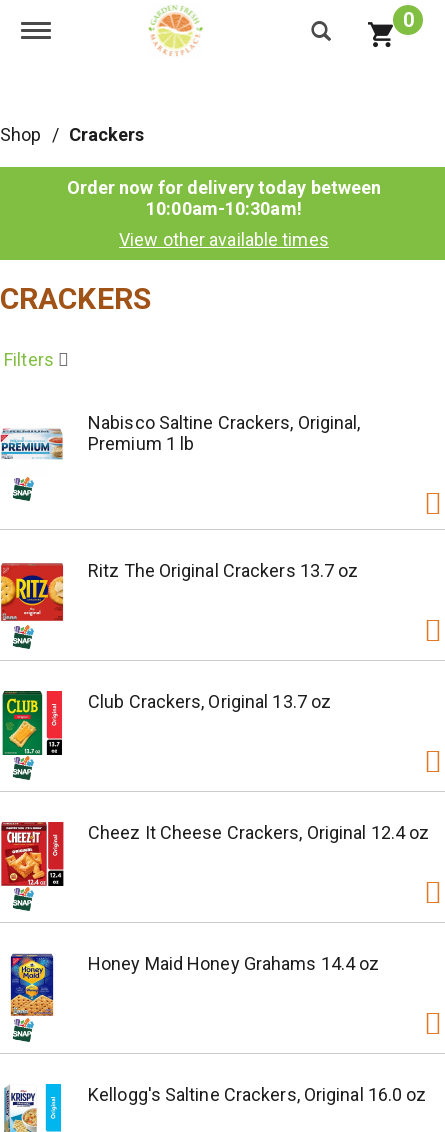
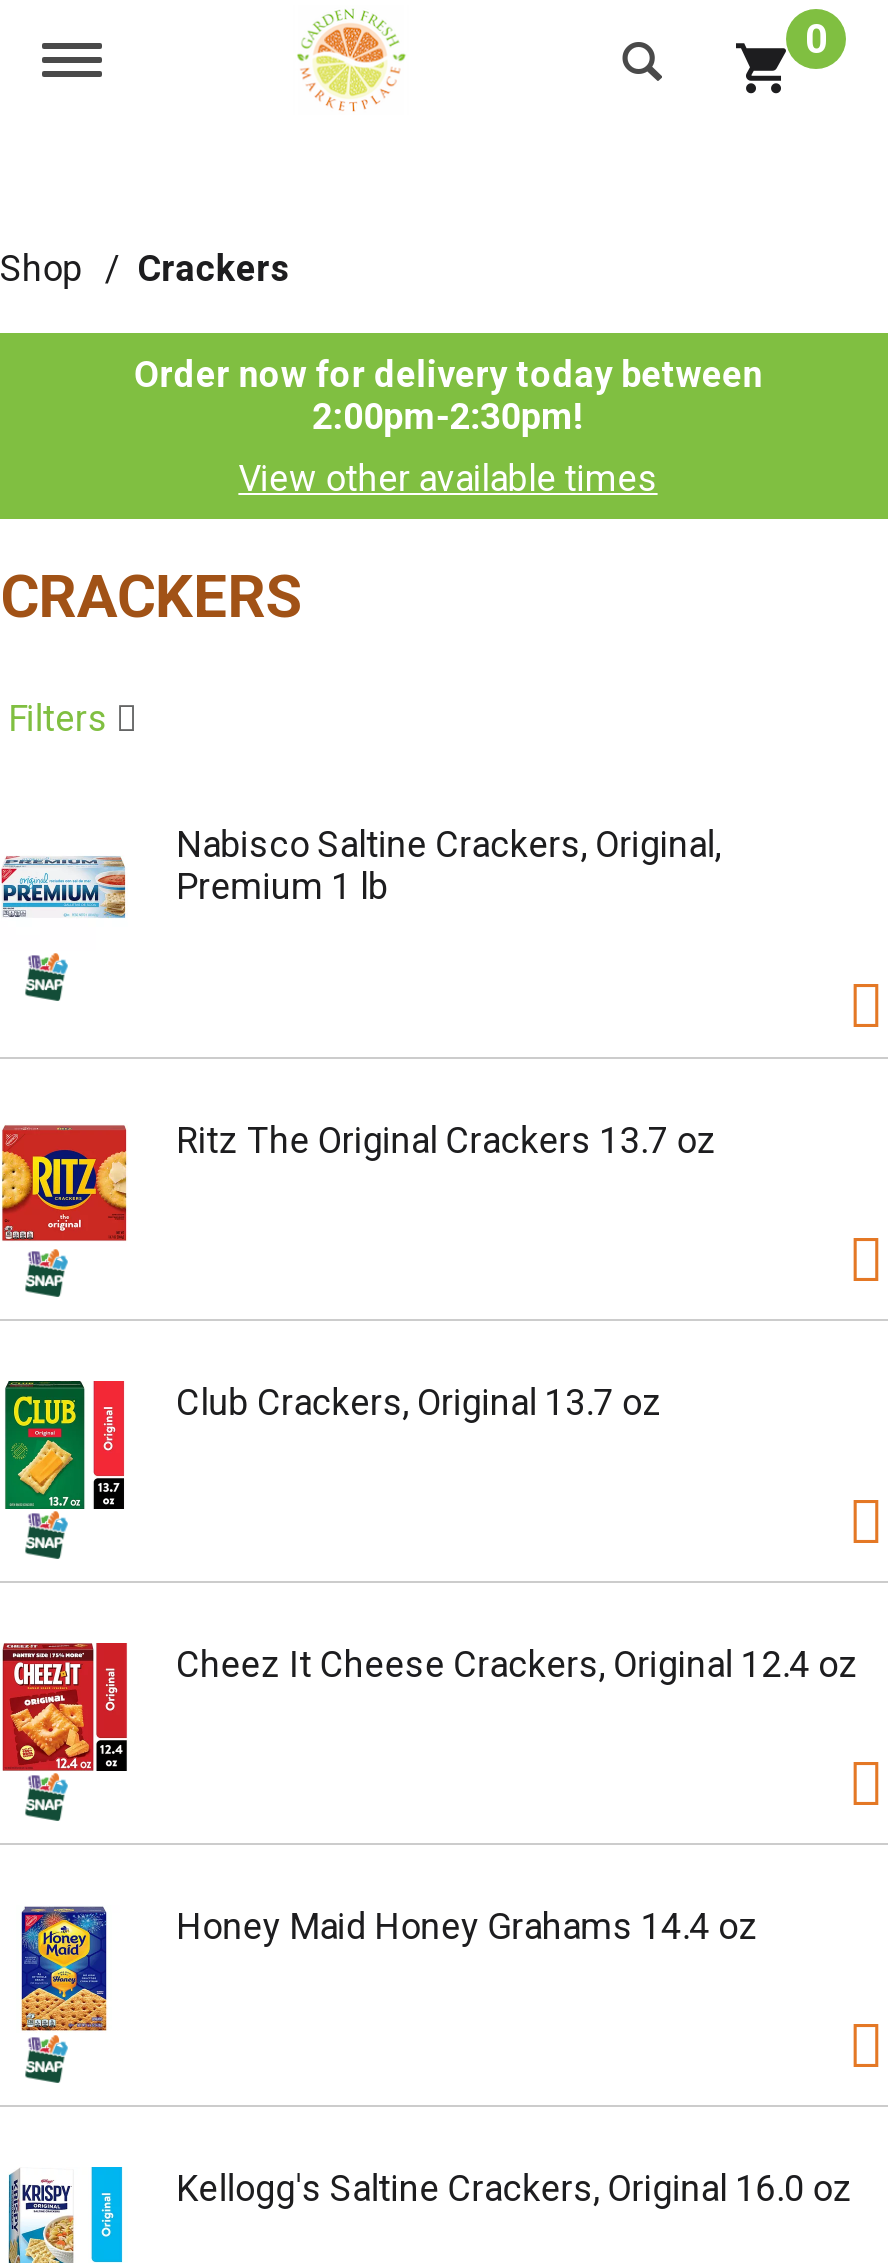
[146,198,302,219] 10:00am-10:30am! -> [313,395,583,437] 2:00pm-2:30pm!

